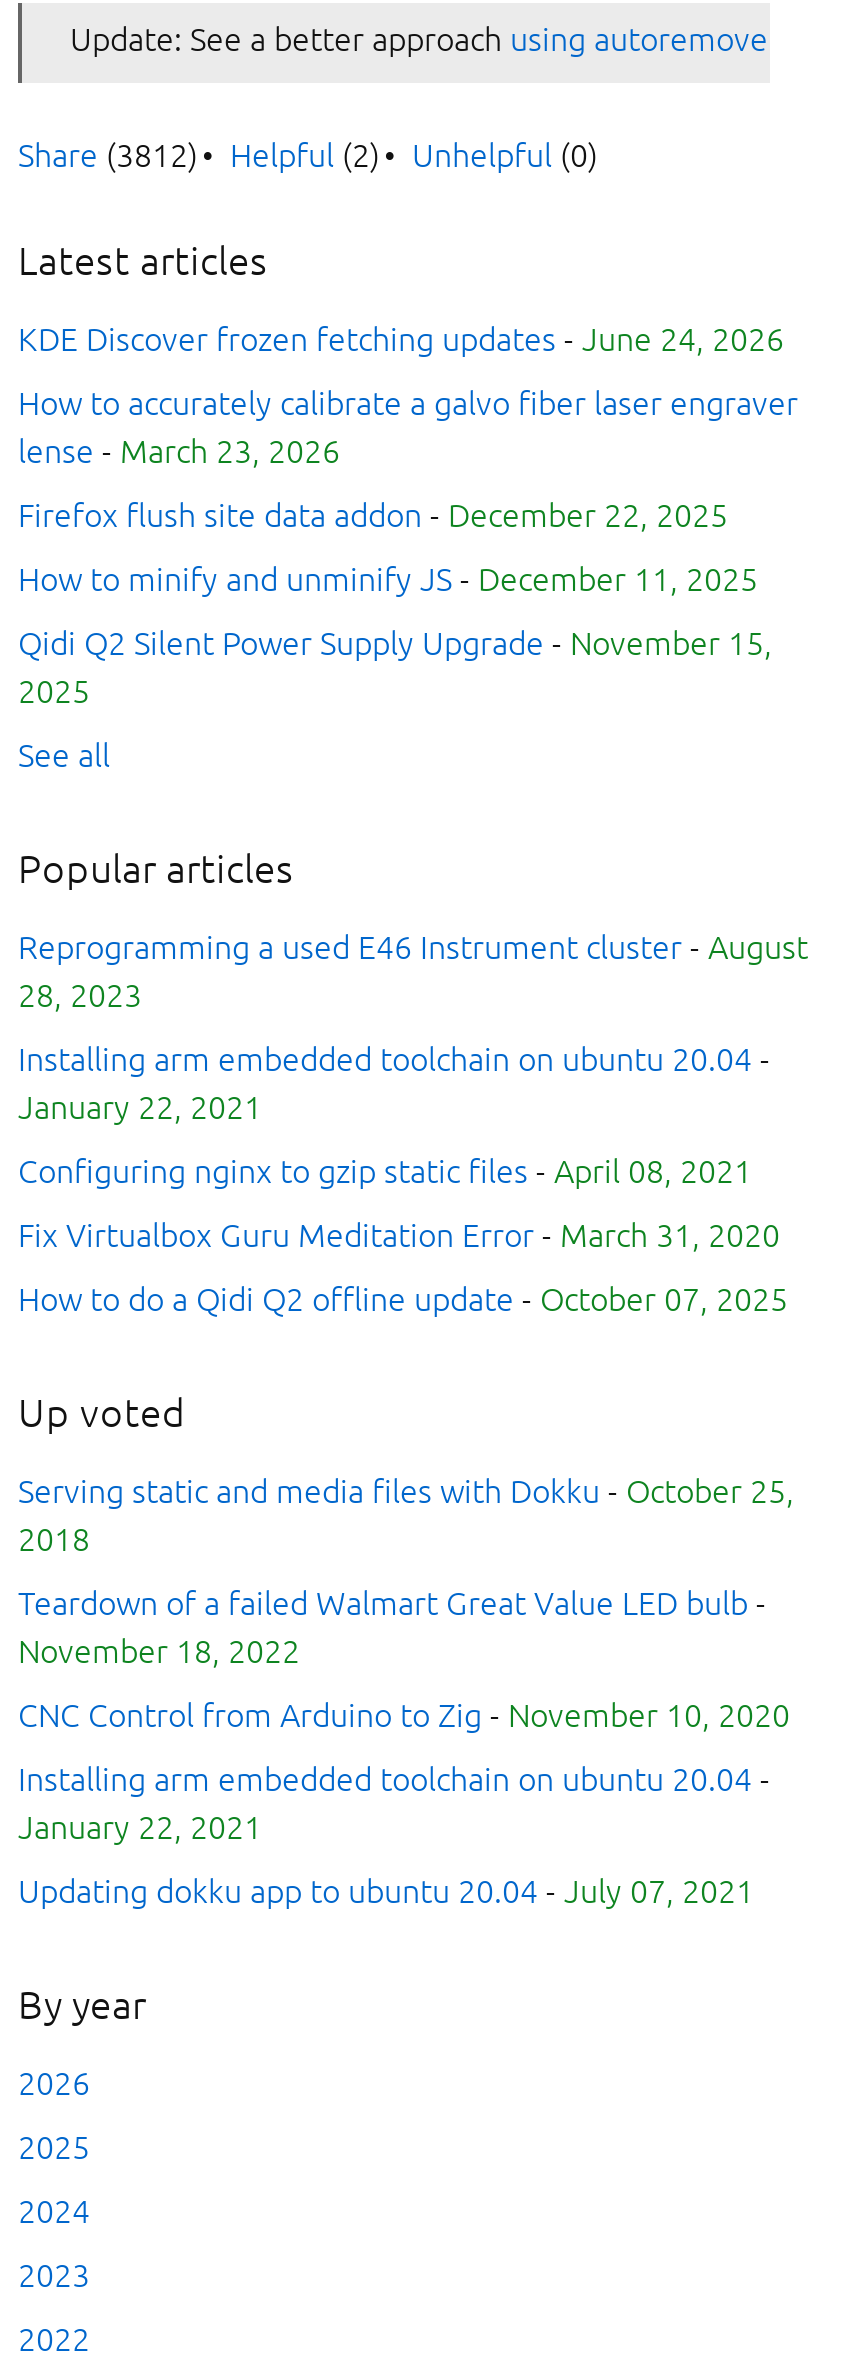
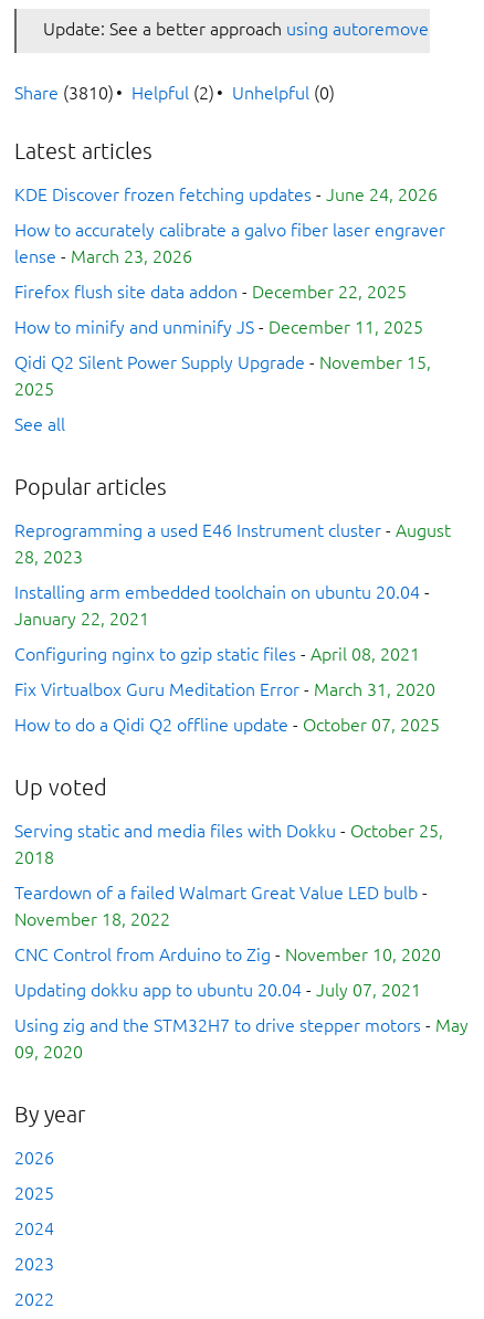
[18,137,598,173] Share (3812) Helpful (2) Unhelpful (0) -> [14,83,335,103] Share (3810) Helpful (2) Unhelpful (0)
[18,1761,770,1845] Installing arm embedded toolchain on ubuntu 20.04 - | January 22, 2021 -> none
moved [18,1873,754,1909] -> [14,980,421,1000]: Updating dokku app to ubuntu 20.04 - July 07, 2021
none -> [14,1015,469,1062] Using zig and the STM32H7 to drive stepper motors - May | 09, 2020

